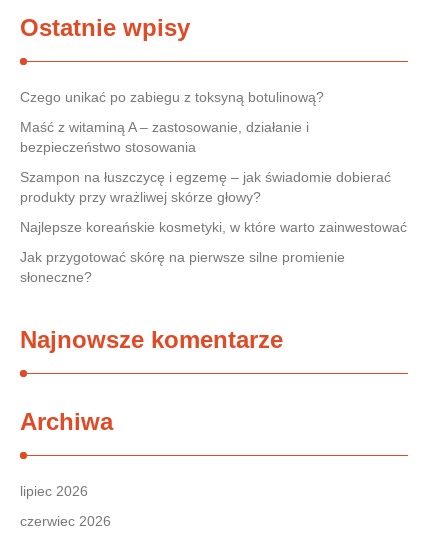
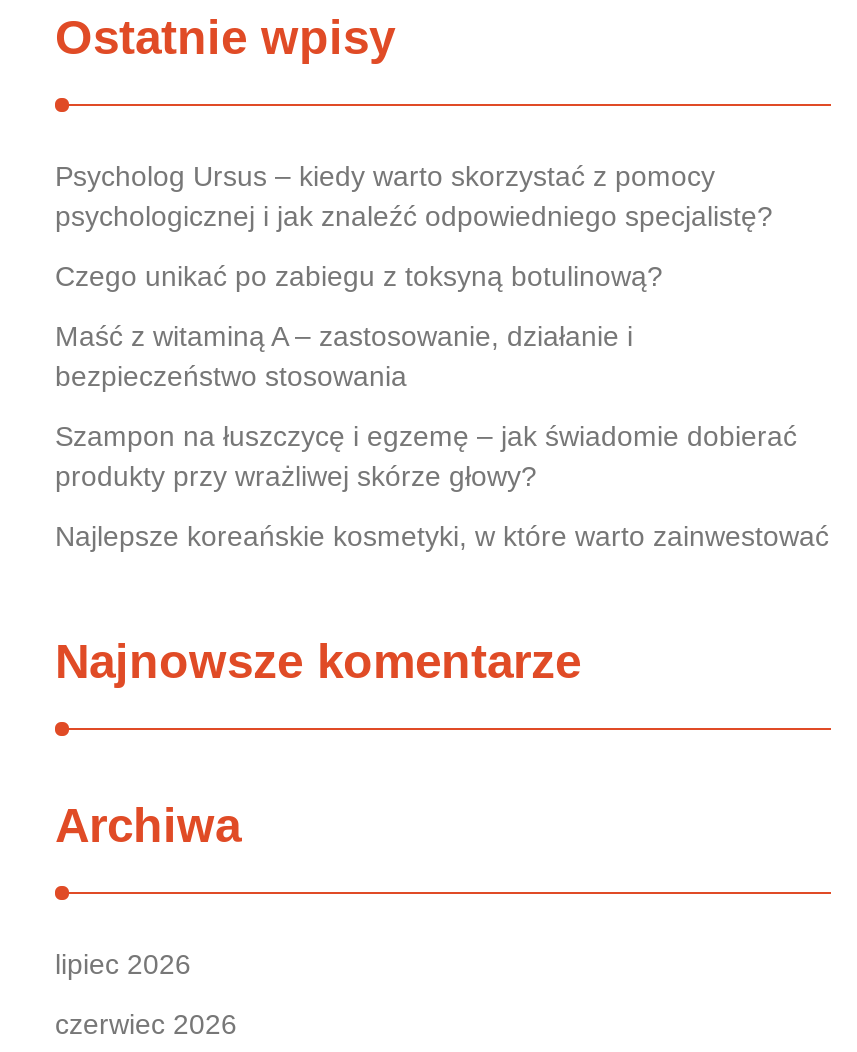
none -> [55,160,773,232] Psycholog Ursus – kiedy warto skorzystać z pomocy | psychologicznej i jak znaleźć odpowiedniego specjalistę?
moved [20,89,407,235] -> [55,260,829,552]: Czego unikać po zabiegu z toksyną botulinową? | Maść z witaminą A – zastosowanie, działanie i | bezpieczeństwo stosowania | Szampon na łuszczycę i egzemę – jak świadomie dobierać | produkty przy wrażliwej skórze głowy? | Najlepsze koreańskie kosmetyki, w które warto zainwestować
[20,249,345,285] Jak przygotować skórę na pierwsze silne promienie | słoneczne? -> none

